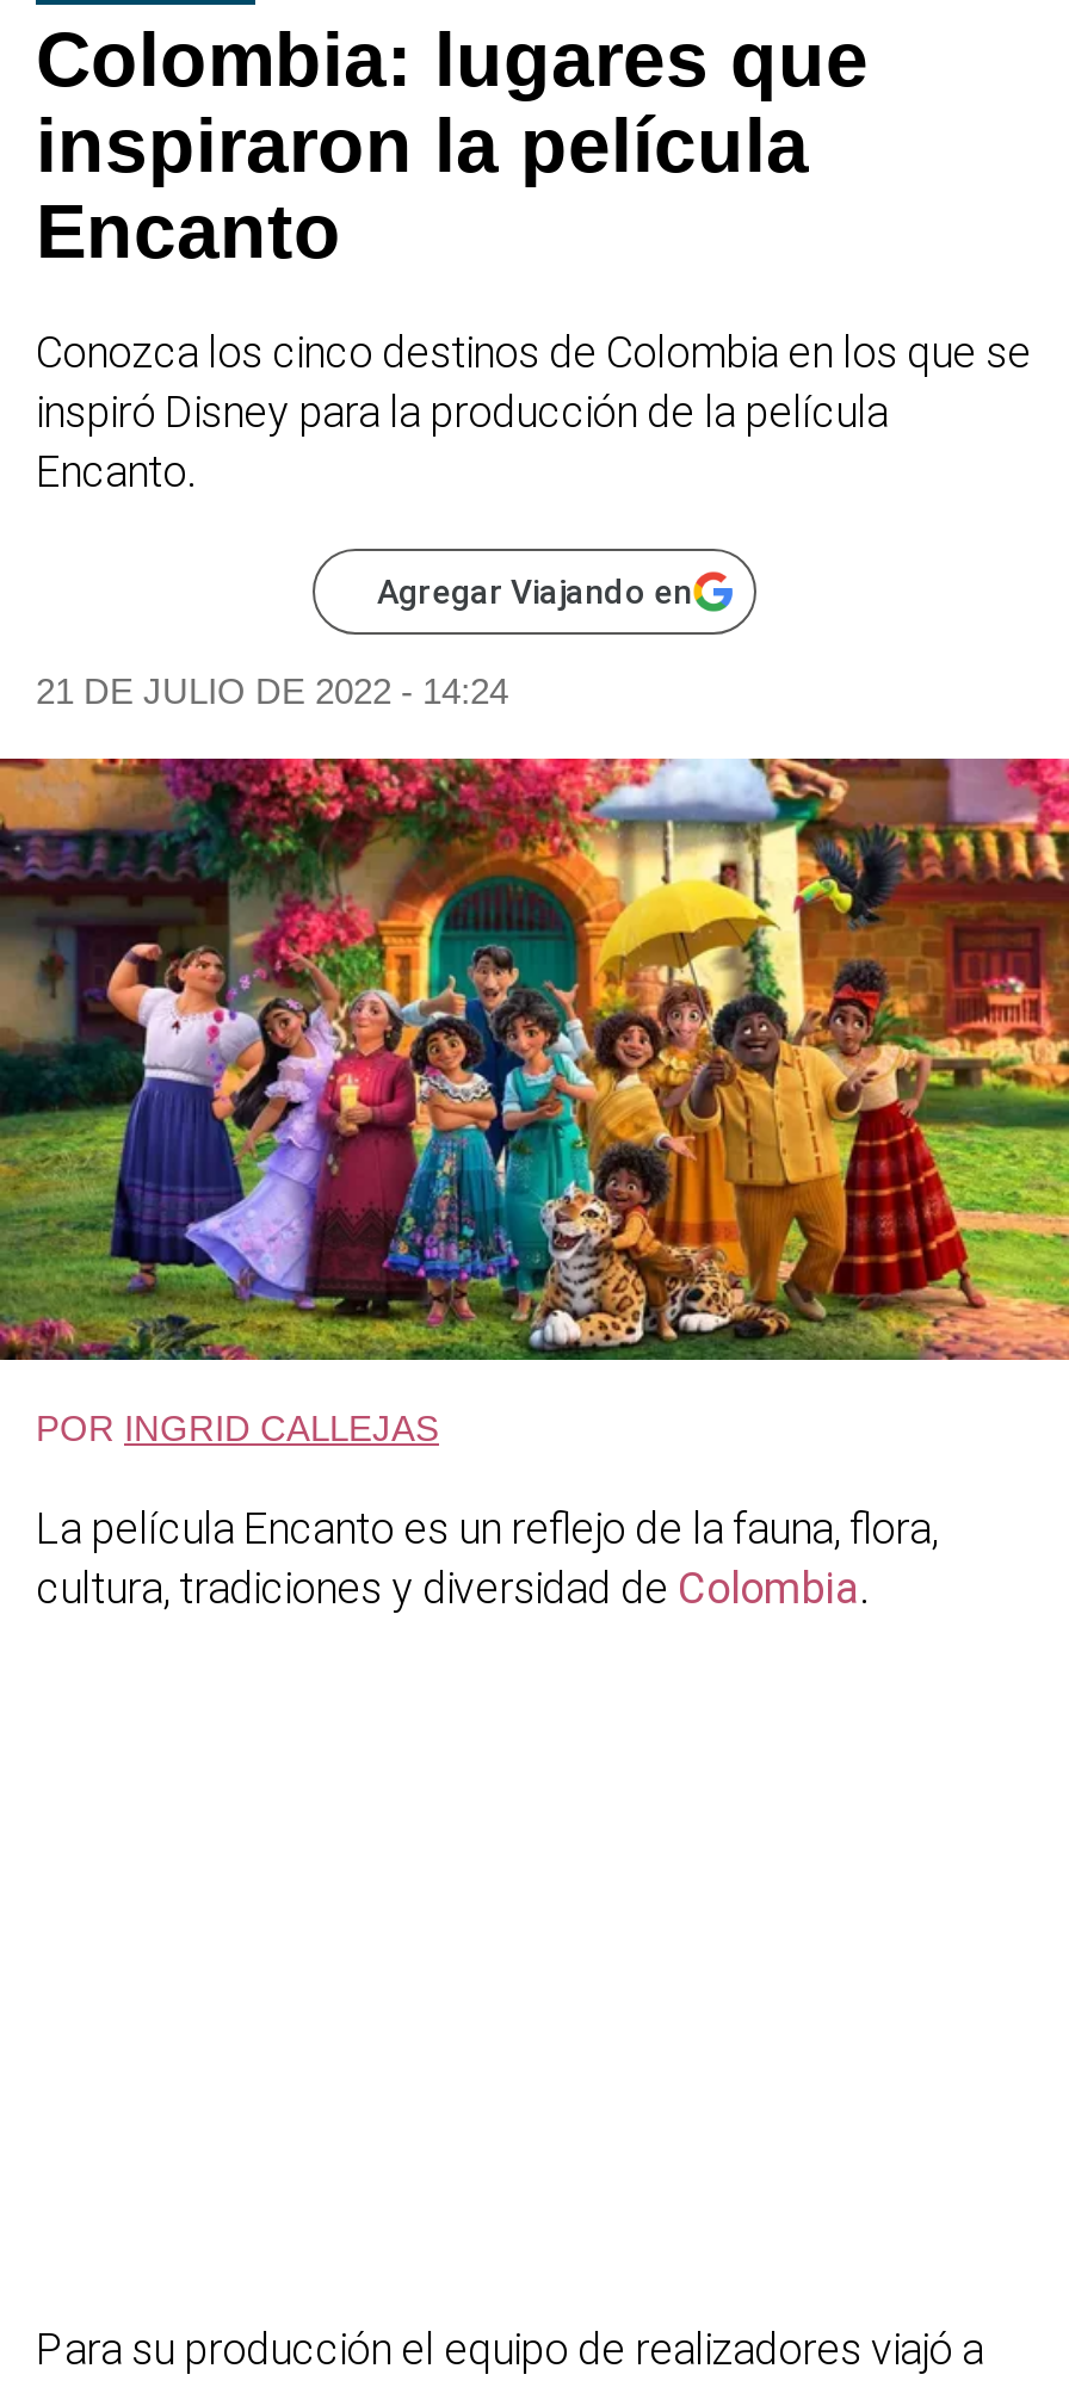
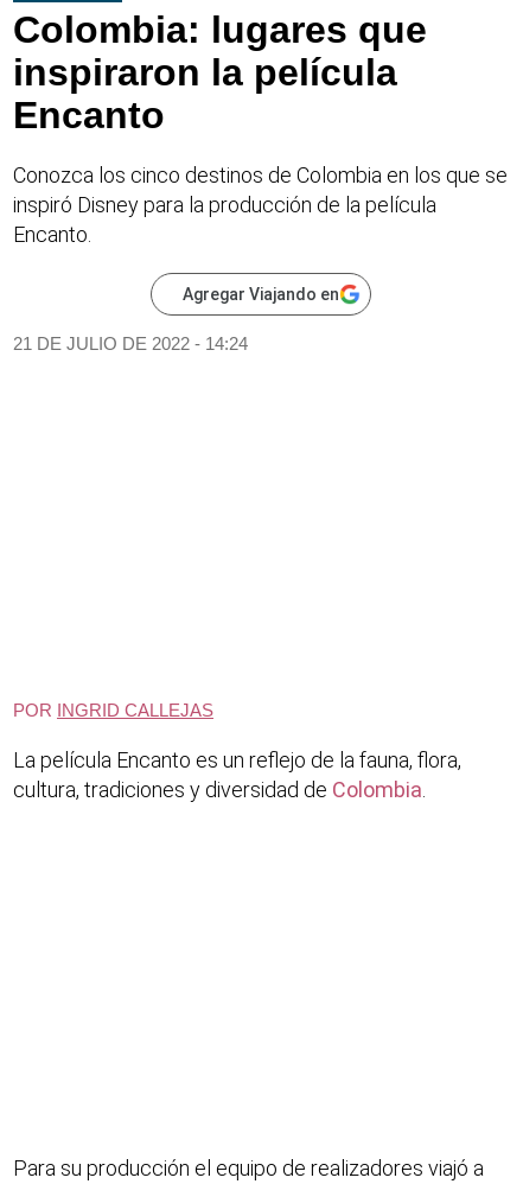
[7,756,1062,1362] [image] -> none

